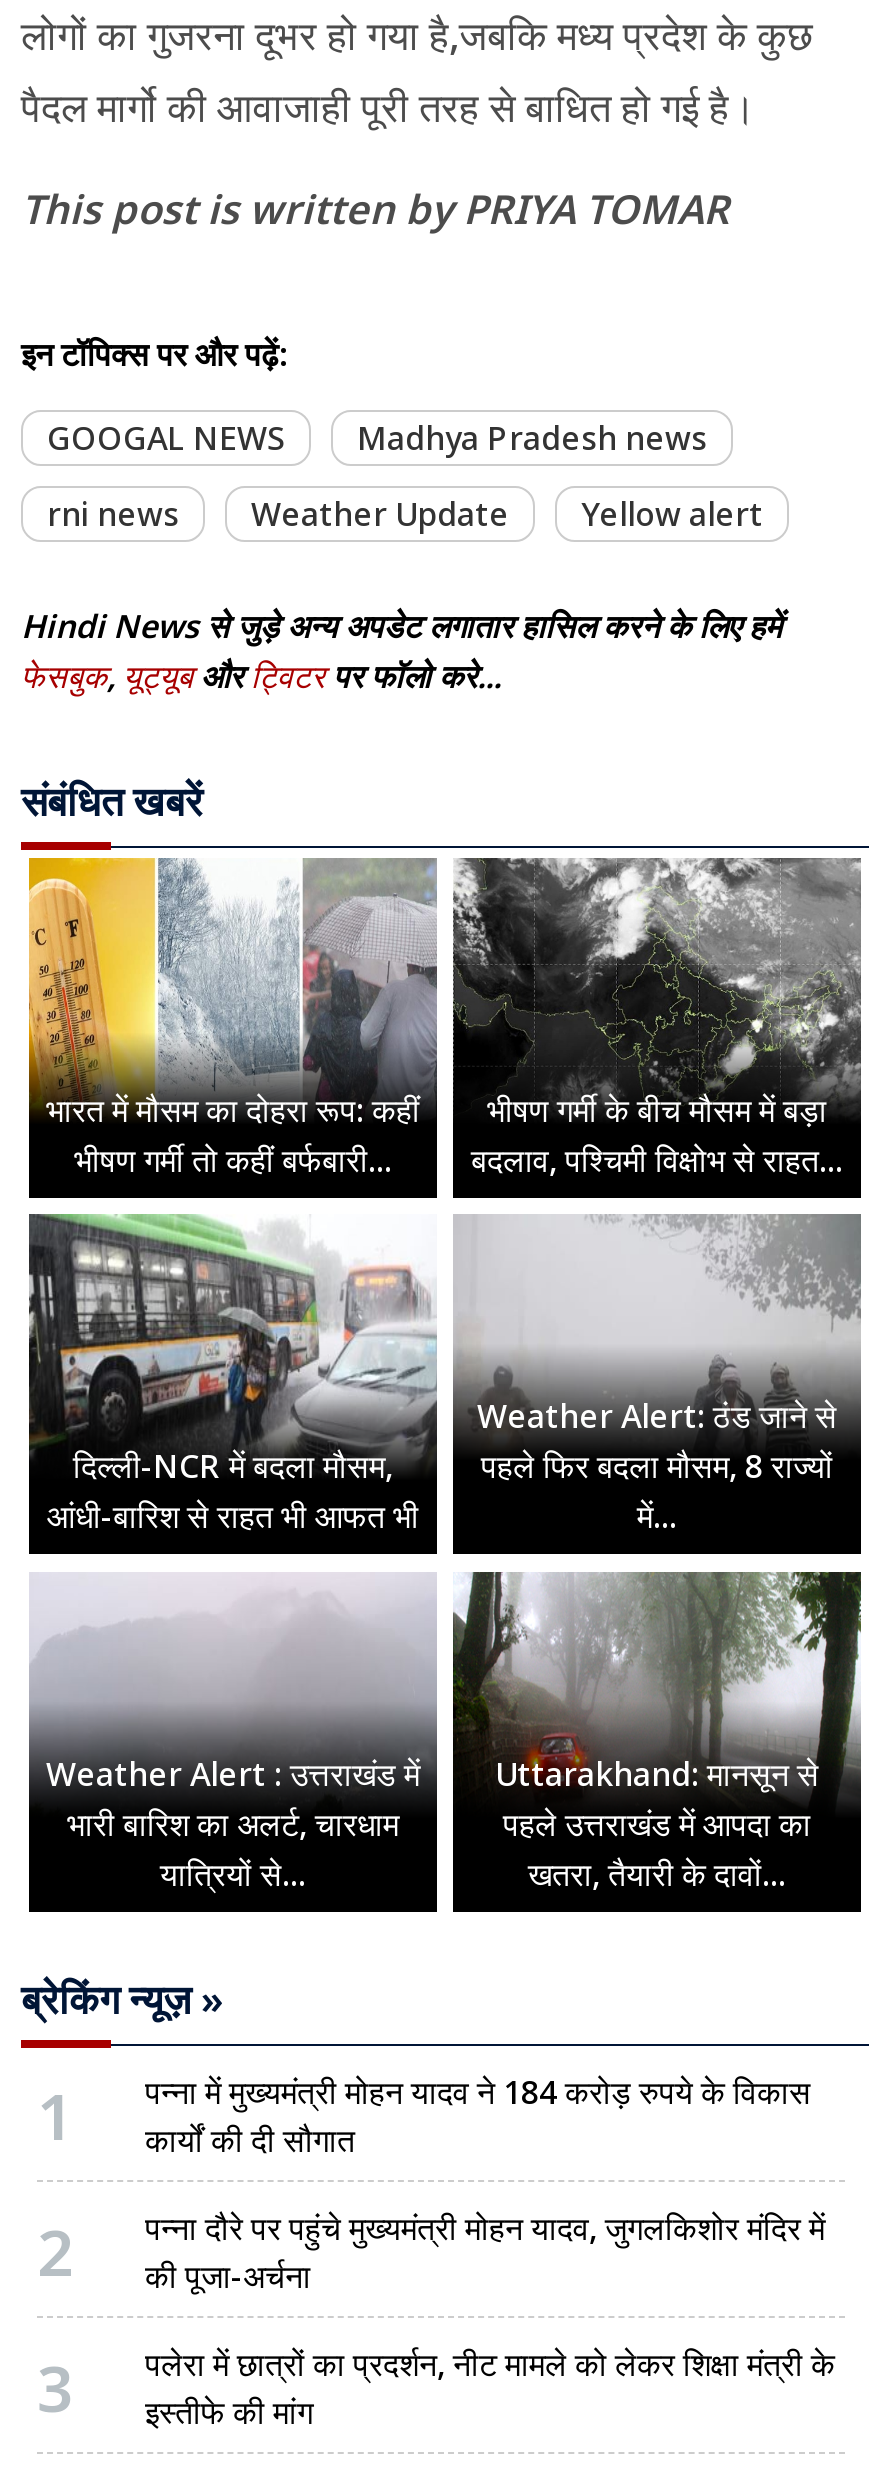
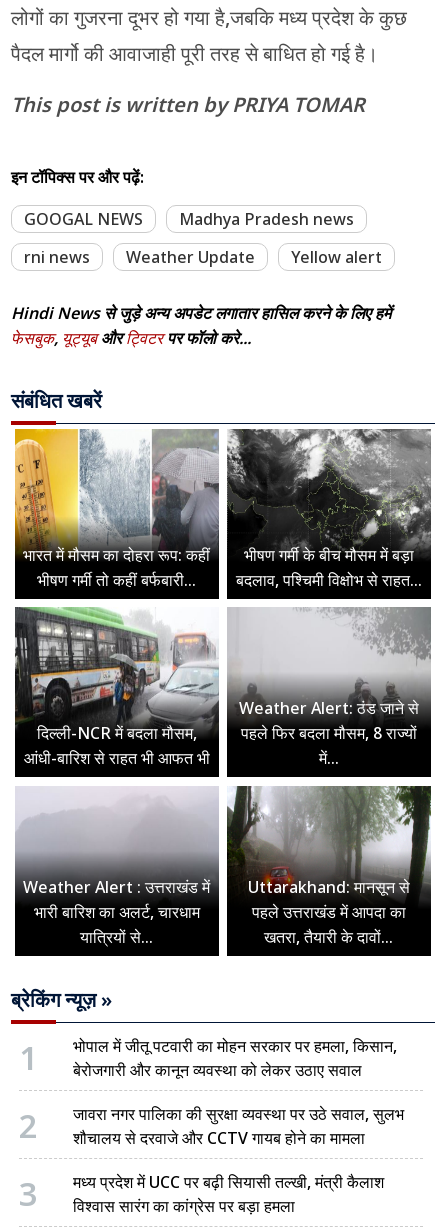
[145,2069,811,2165] पन्ना में मुख्यमंत्री मोहन यादव ने 184 करोड़ रुपये के विकास | कार्यों की दी सौगात -> [73,1034,397,1082] भोपाल में जीतू पटवारी का मोहन सरकार पर हमला, किसान, | बेरोजगारी और कानून व्यवस्था को लेकर उठाए सवाल
[145,2205,825,2301] पन्ना दौरे पर पहुंचे मुख्यमंत्री मोहन यादव, जुगलकिशोर मंदिर में | की पूजा-अर्चना -> [73,1102,404,1150] जावरा नगर पालिका की सुरक्षा व्यवस्था पर उठे सवाल, सुलभ | शौचालय से दरवाजे और CCTV गायब होने का मामला
[145,2341,835,2437] पलेरा में छात्रों का प्रदर्शन, नीट मामले को लेकर शिक्षा मंत्री के | इस्तीफे की मांग -> [73,1170,384,1218] मध्य प्रदेश में UCC पर बढ़ी सियासी तल्खी, मंत्री कैलाश | विश्वास सारंग का कांग्रेस पर बड़ा हमला

